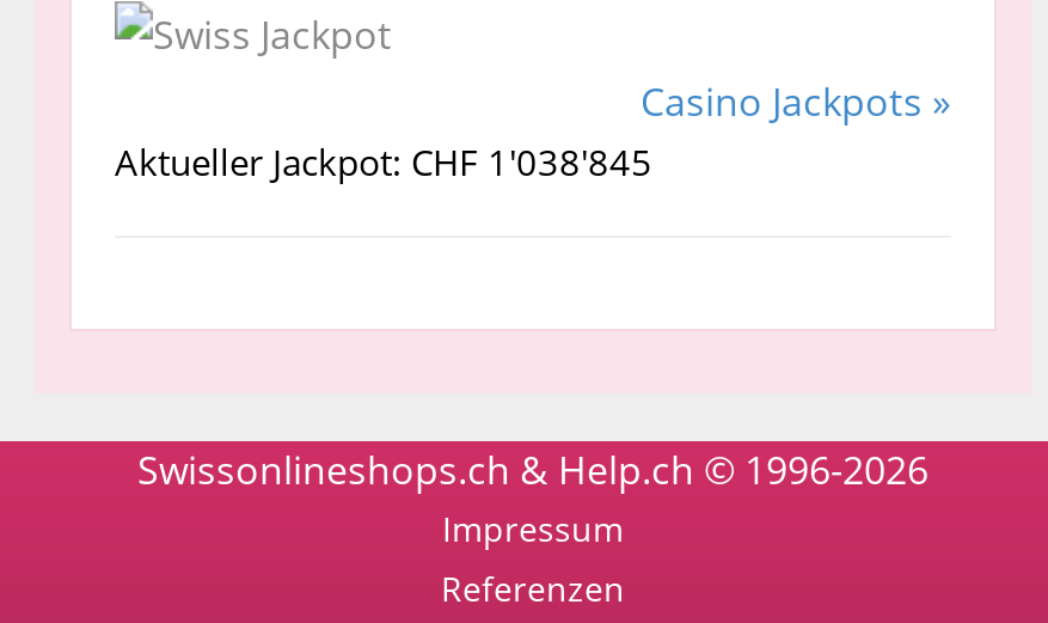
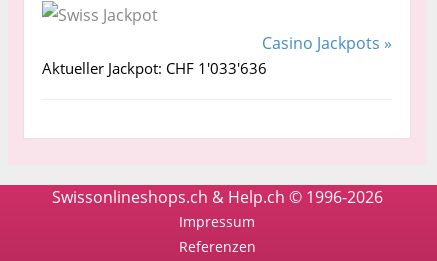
[115,138,652,186] Aktueller Jackpot: CHF 1'038'845 -> [42,58,267,78] Aktueller Jackpot: CHF 1'033'636

